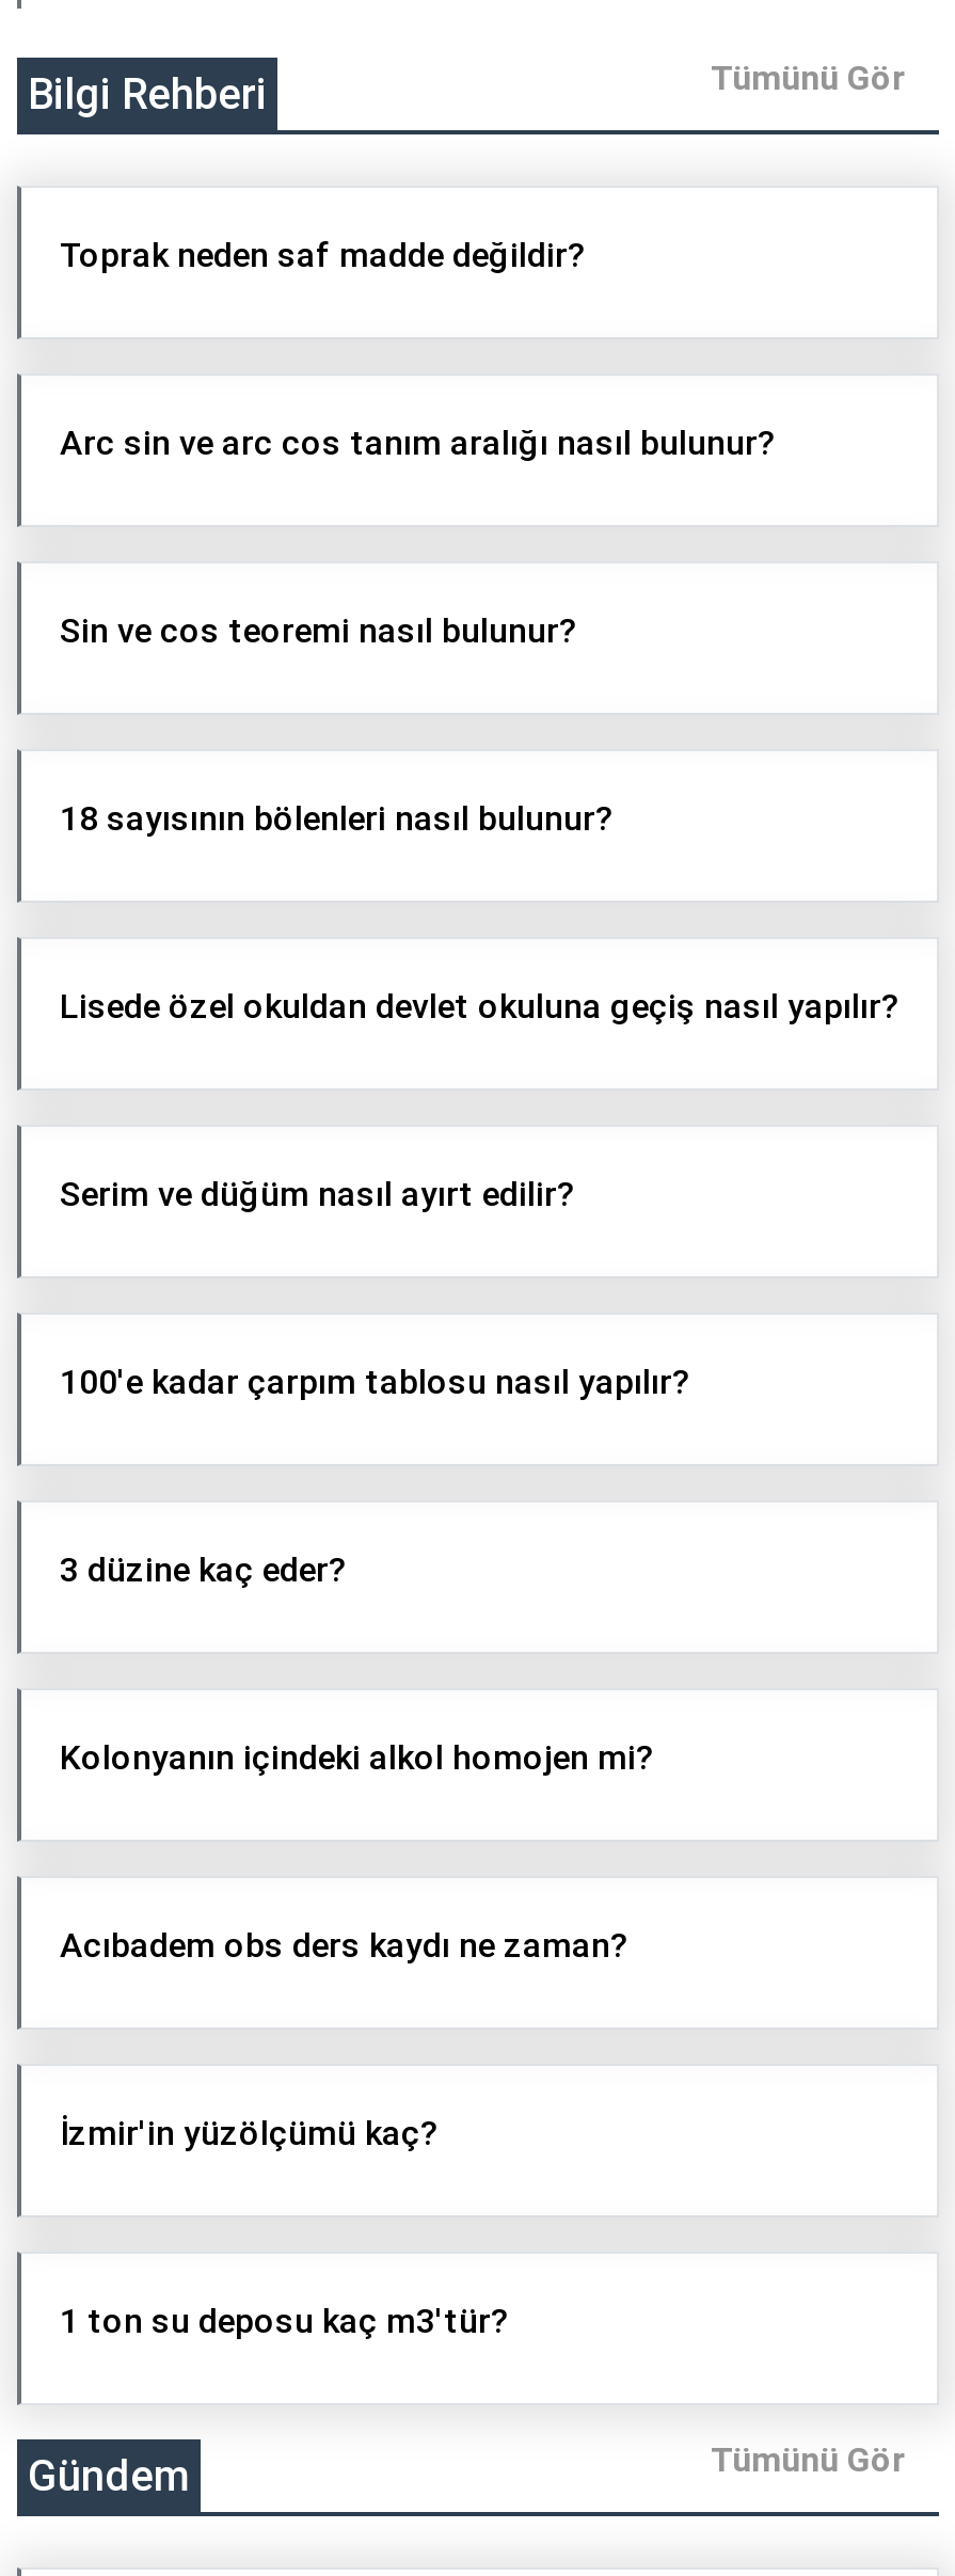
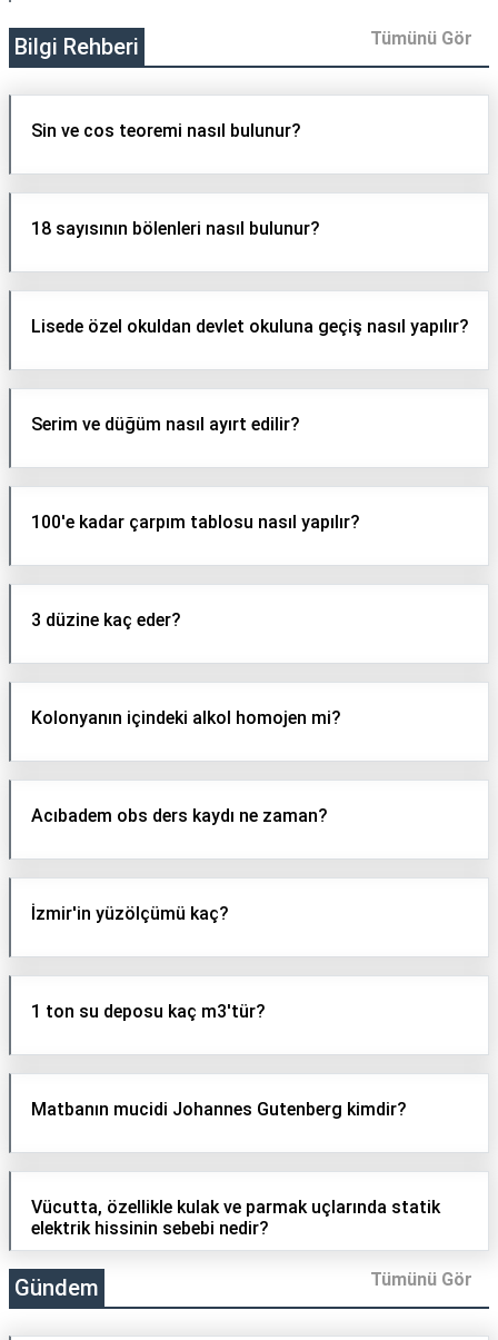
[60,236,587,276] Toprak neden saf madde değildir? -> none
[60,424,777,464] Arc sin ve arc cos tanım aralığı nasıl bulunur? -> none
moved [60,611,901,2342] -> [31,121,469,1023]: Sin ve cos teoremi nasıl bulunur? | 18 sayısının bölenleri nasıl bulunur? | Lisede özel okuldan devlet okuluna geçiş nasıl yapılır? | ... | İzmir'in yüzölçümü kaç? | 1 ton su deposu kaç m3'tür?
none -> [31,1099,407,1120] Matbanın mucidi Johannes Gutenberg kimdir?
none -> [31,1197,440,1239] Vücutta, özellikle kulak ve parmak uçlarında statik | elektrik hissinin sebebi nedir?

